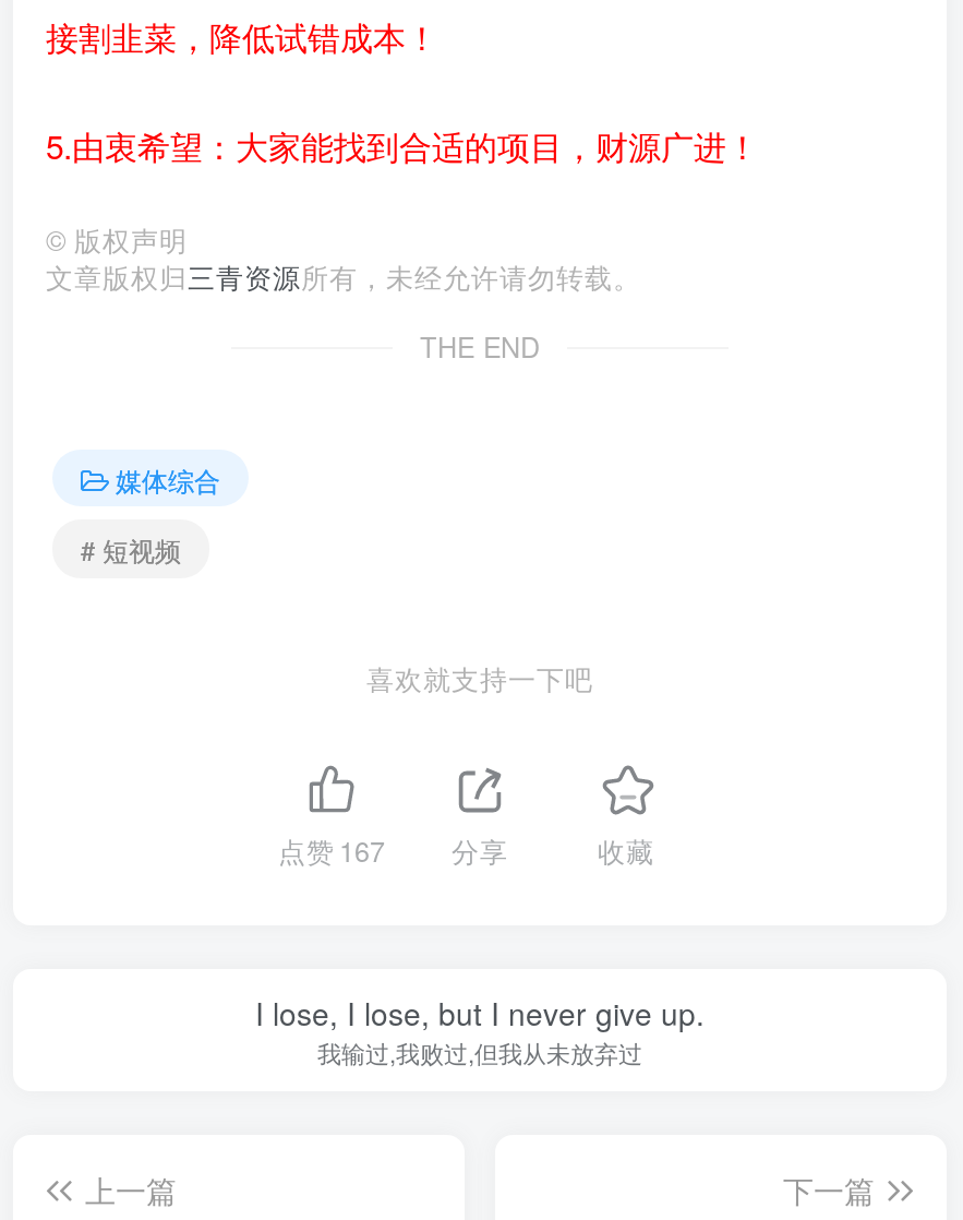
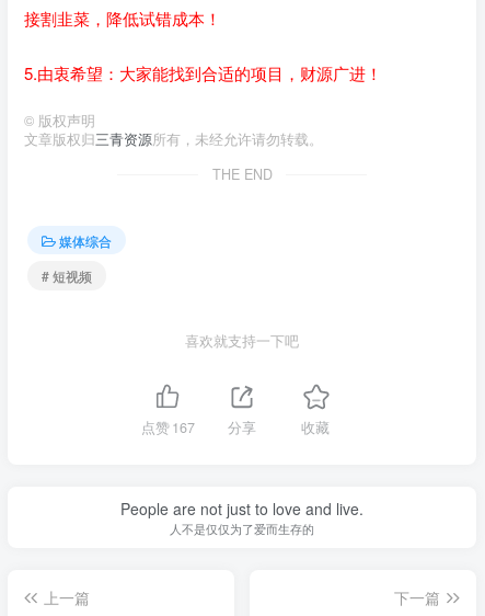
[255,991,705,1069] I lose, I lose, but I never give up. | 我输过,我败过,但我从未放弃过 -> [120,498,363,537] People are not just to love and live. | 人不是仅仅为了爱而生存的

